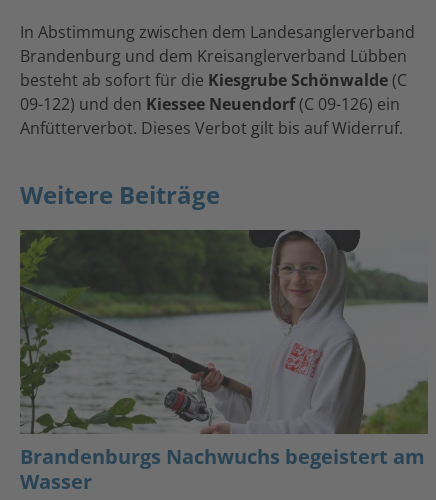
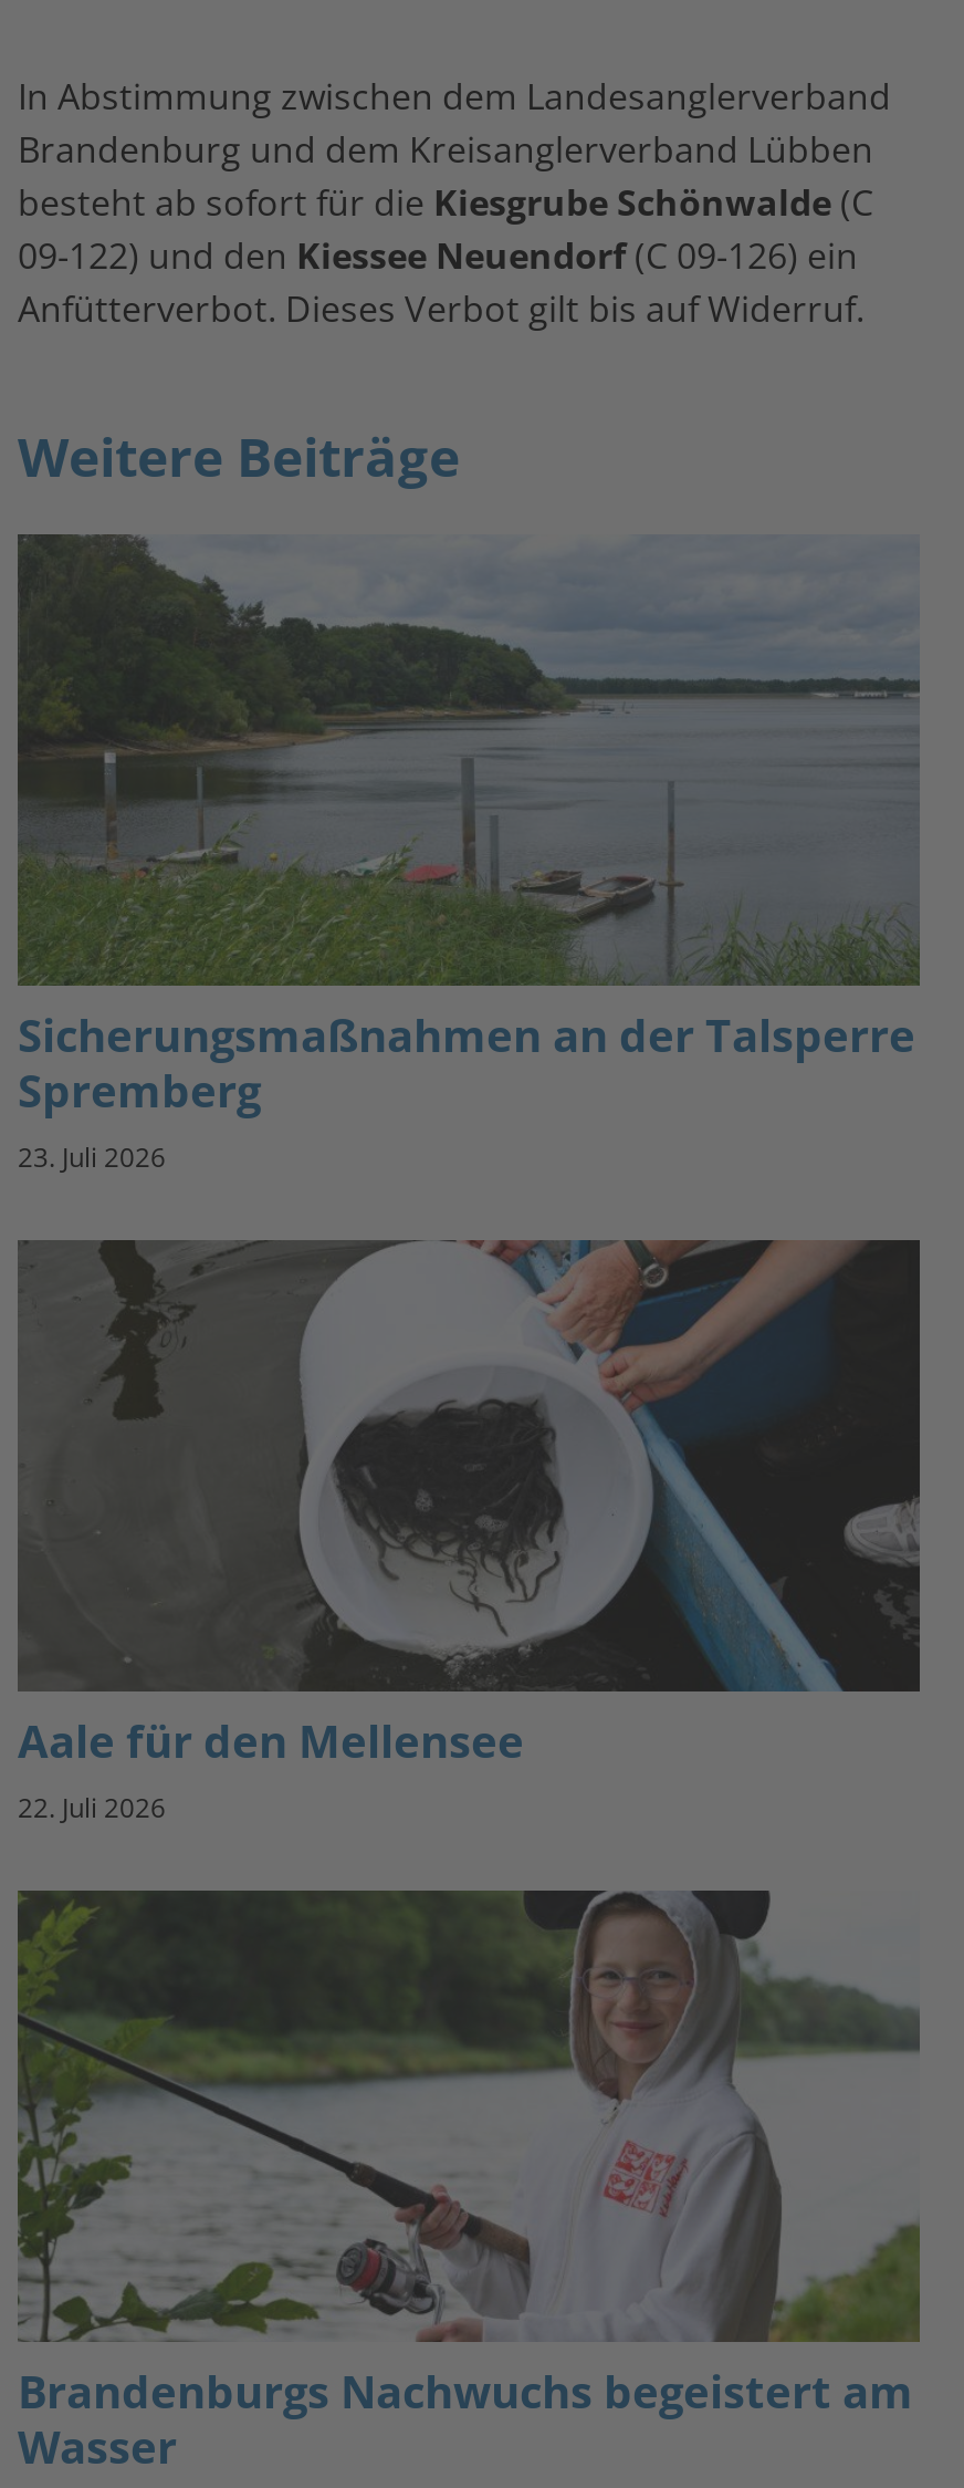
none -> [15,534,920,1174] [image] | Sicherungsmaßnahmen an der Talsperre | Spremberg | 23. Juli 2026
none -> [15,1238,922,1824] [image] | Aale für den Mellensee | 22. Juli 2026

